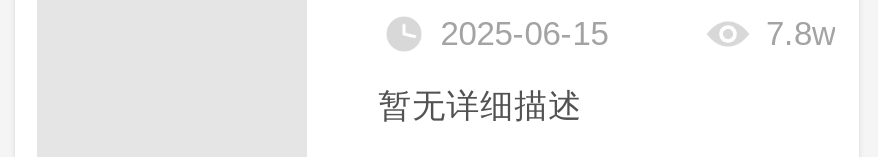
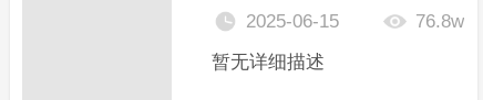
[766,15,836,53] 7.8w -> [416,11,465,32] 76.8w

